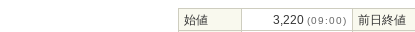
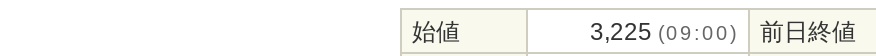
[273,13,406,27] 3,220 (09:00) 前日終値 -> [590,18,856,46] 3,225 (09:00) 前日終値

